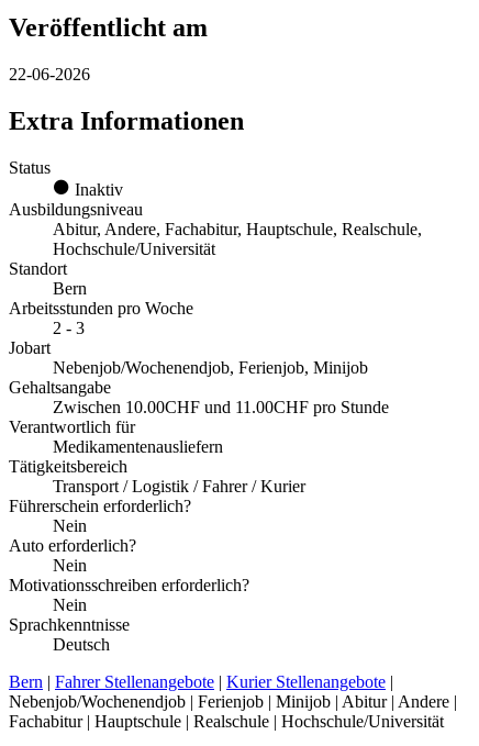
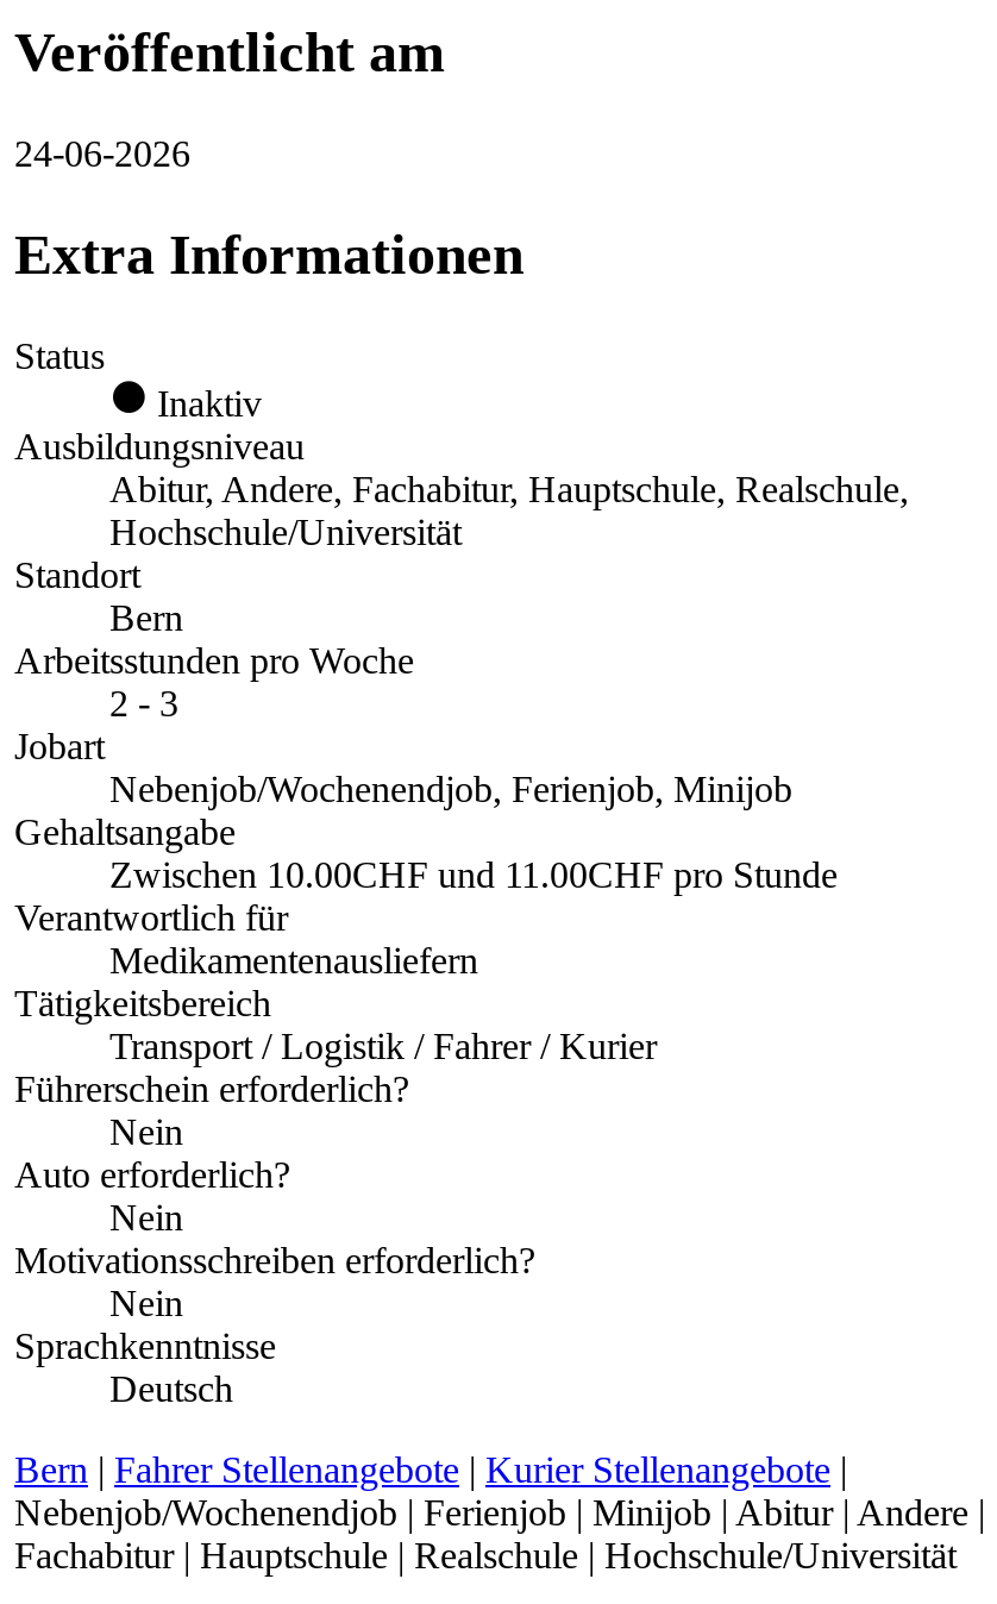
[9,65,90,84] 22-06-2026 -> [14,134,190,174] 24-06-2026

